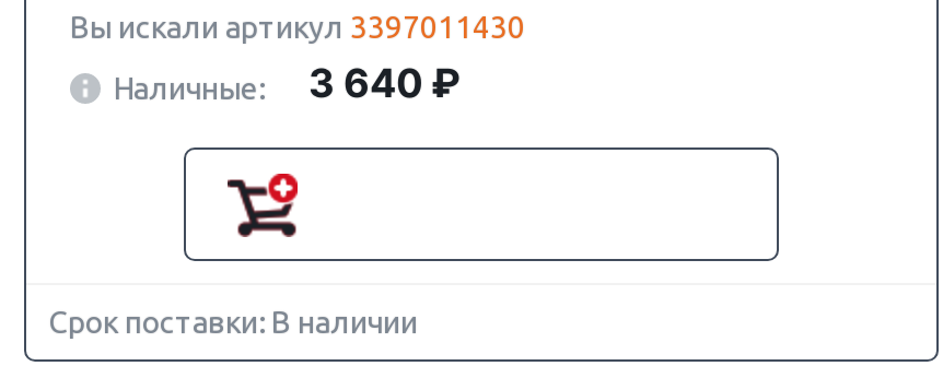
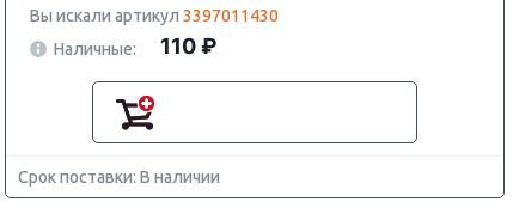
[114,60,459,106] Наличные: 3 640 ₽ -> [54,33,216,59] Наличные: 110 ₽

